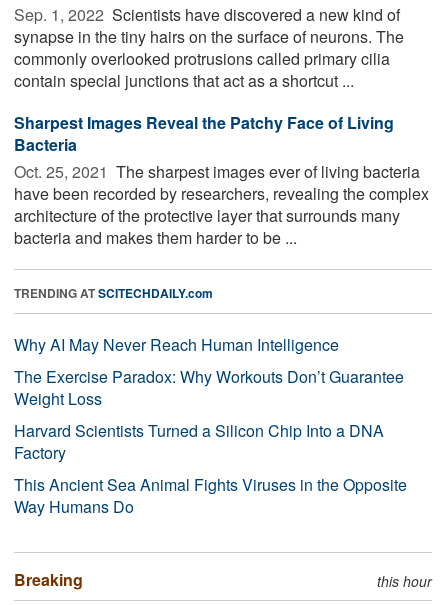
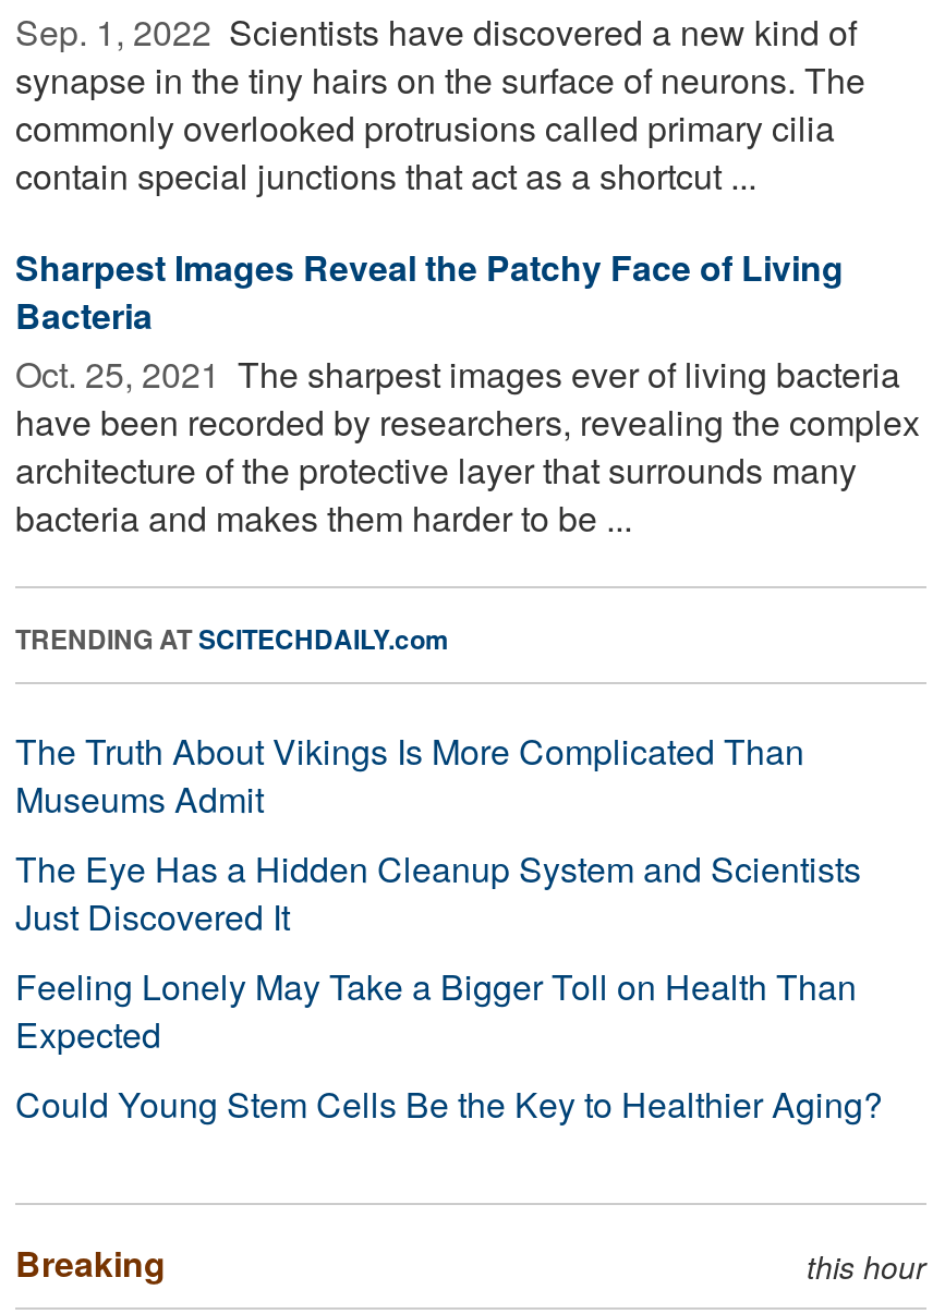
[14,333,407,518] Why AI May Never Reach Human Intelligence | The Exercise Paradox: Why Workouts Don’t Guarantee | Weight Loss | Harvard Scientists Turned a Silicon Chip Into a DNA | Factory | This Ancient Sea Animal Fights Viruses in the Opposite | Way Humans Do -> [15,725,883,1128] The Truth About Vikings Is More Complicated Than | Museums Admit | The Eye Has a Hidden Cleanup System and Scientists | Just Discovered It | Feeling Lonely May Take a Bigger Toll on Health Than | Expected | Could Young Stem Cells Be the Key to Healthier Aging?

